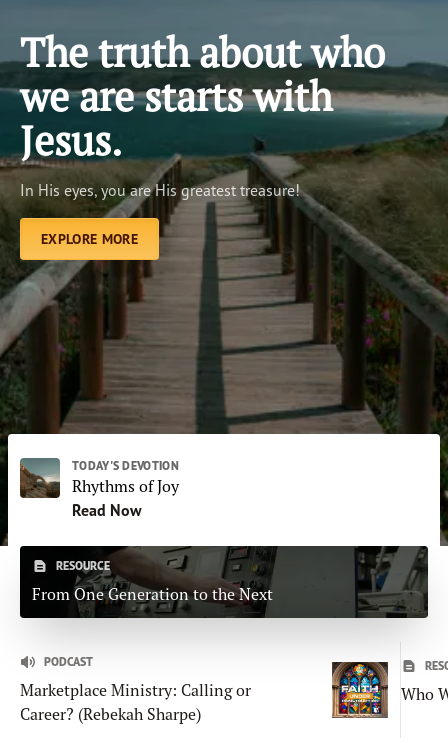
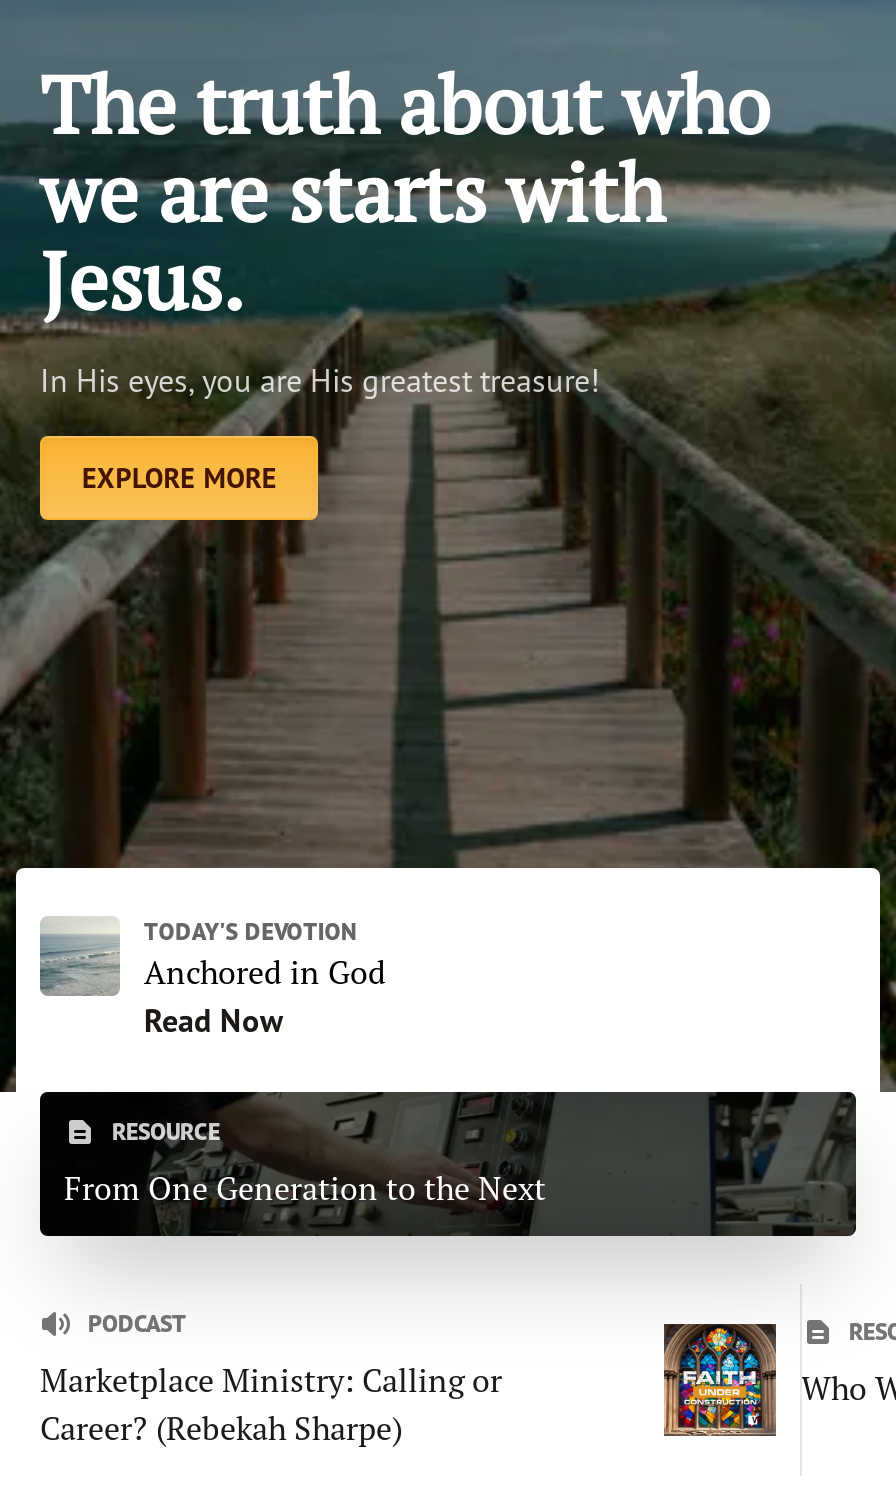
[19,458,179,498] [image] | Rhythms of Joy -> [38,918,386,994] [image] | Anchored in God

